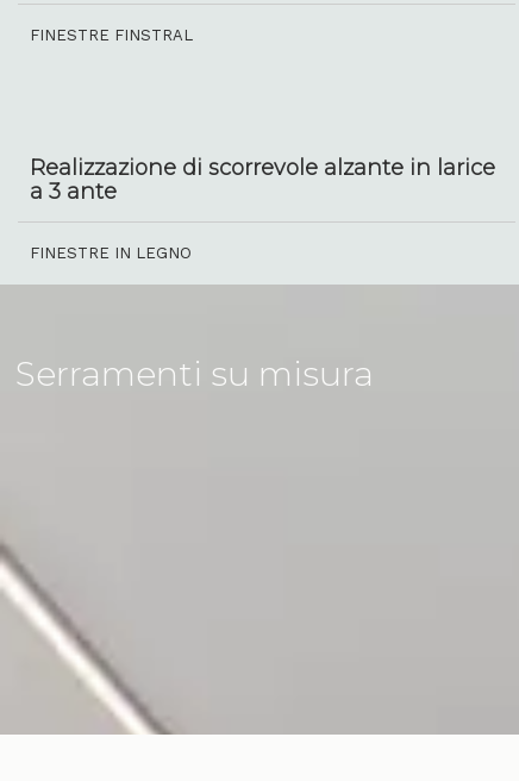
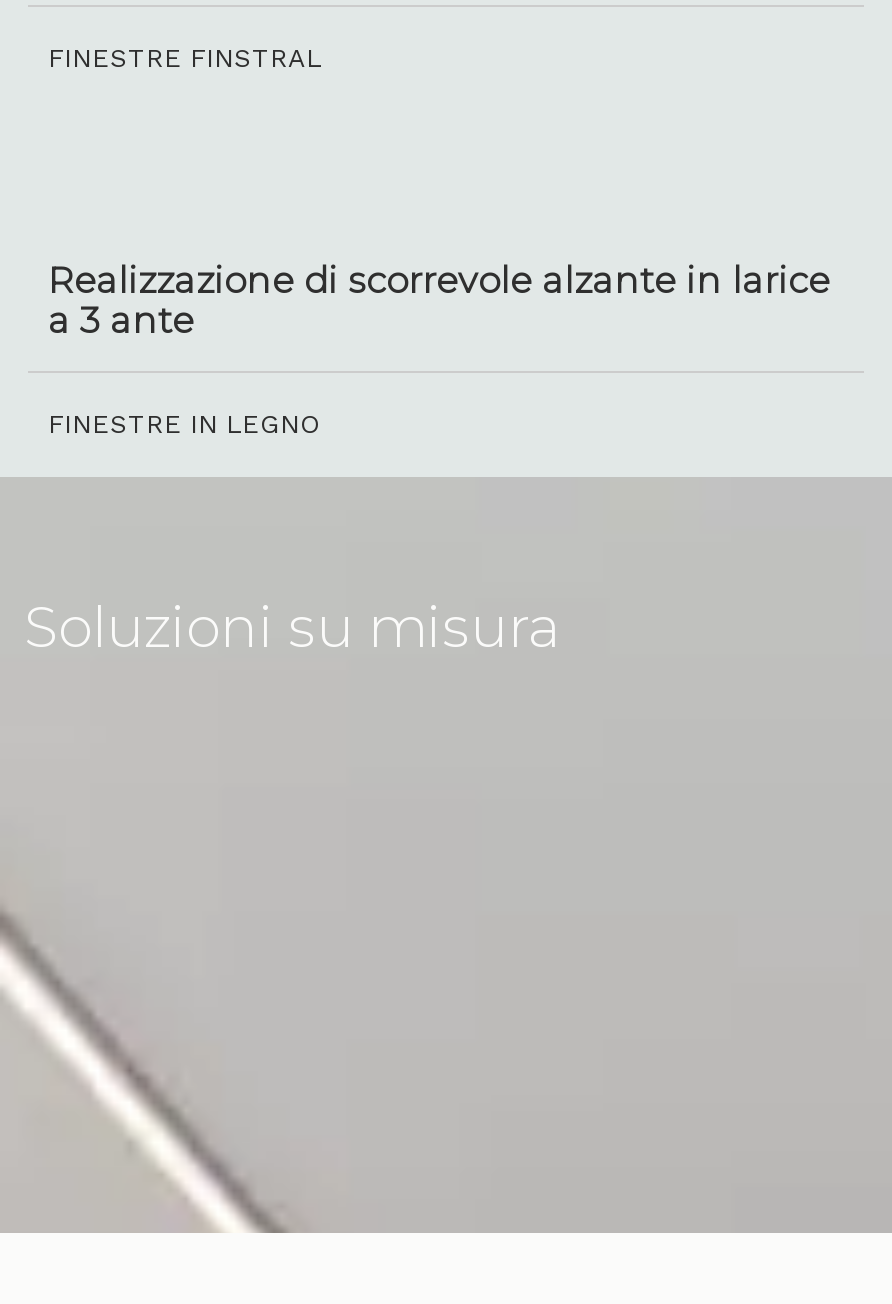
[15,353,374,394] Serramenti su misura -> [24,593,562,661] Soluzioni su misura

